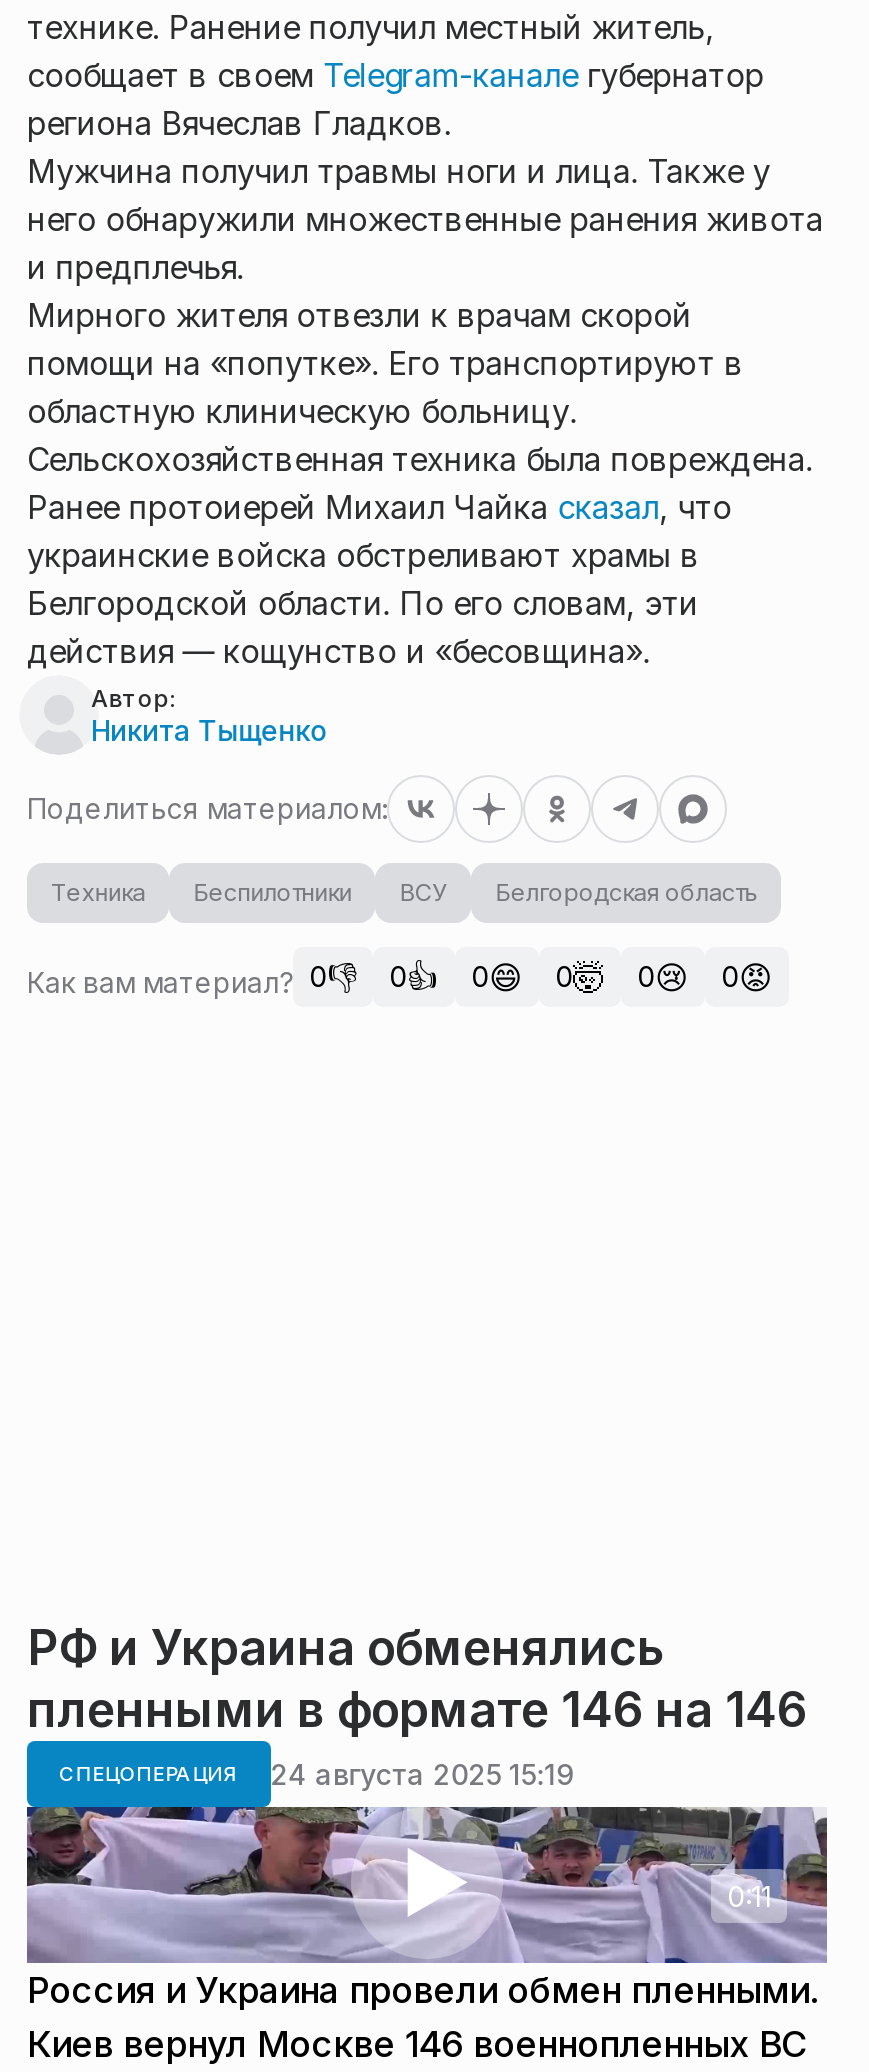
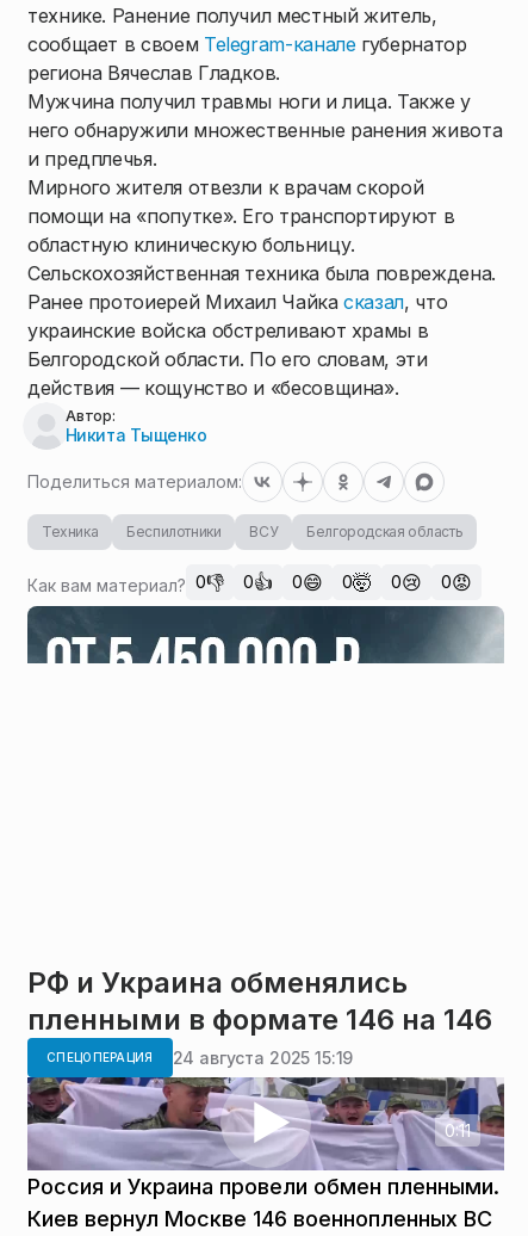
none -> [26,605,504,665] [image]

